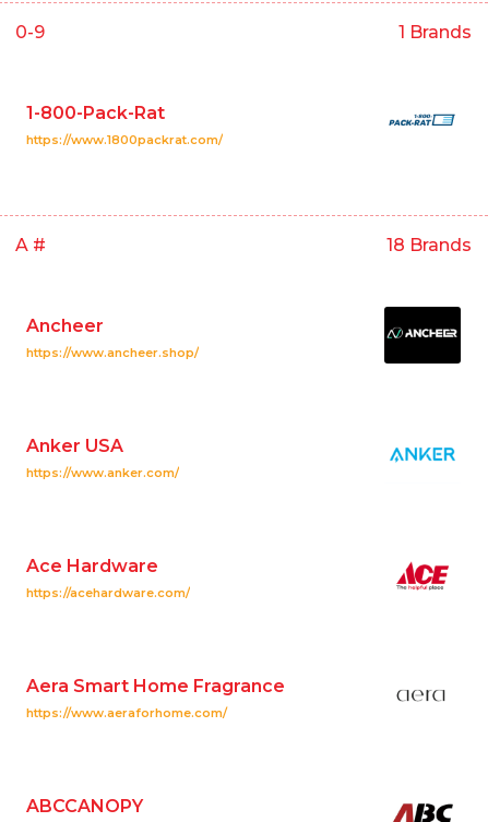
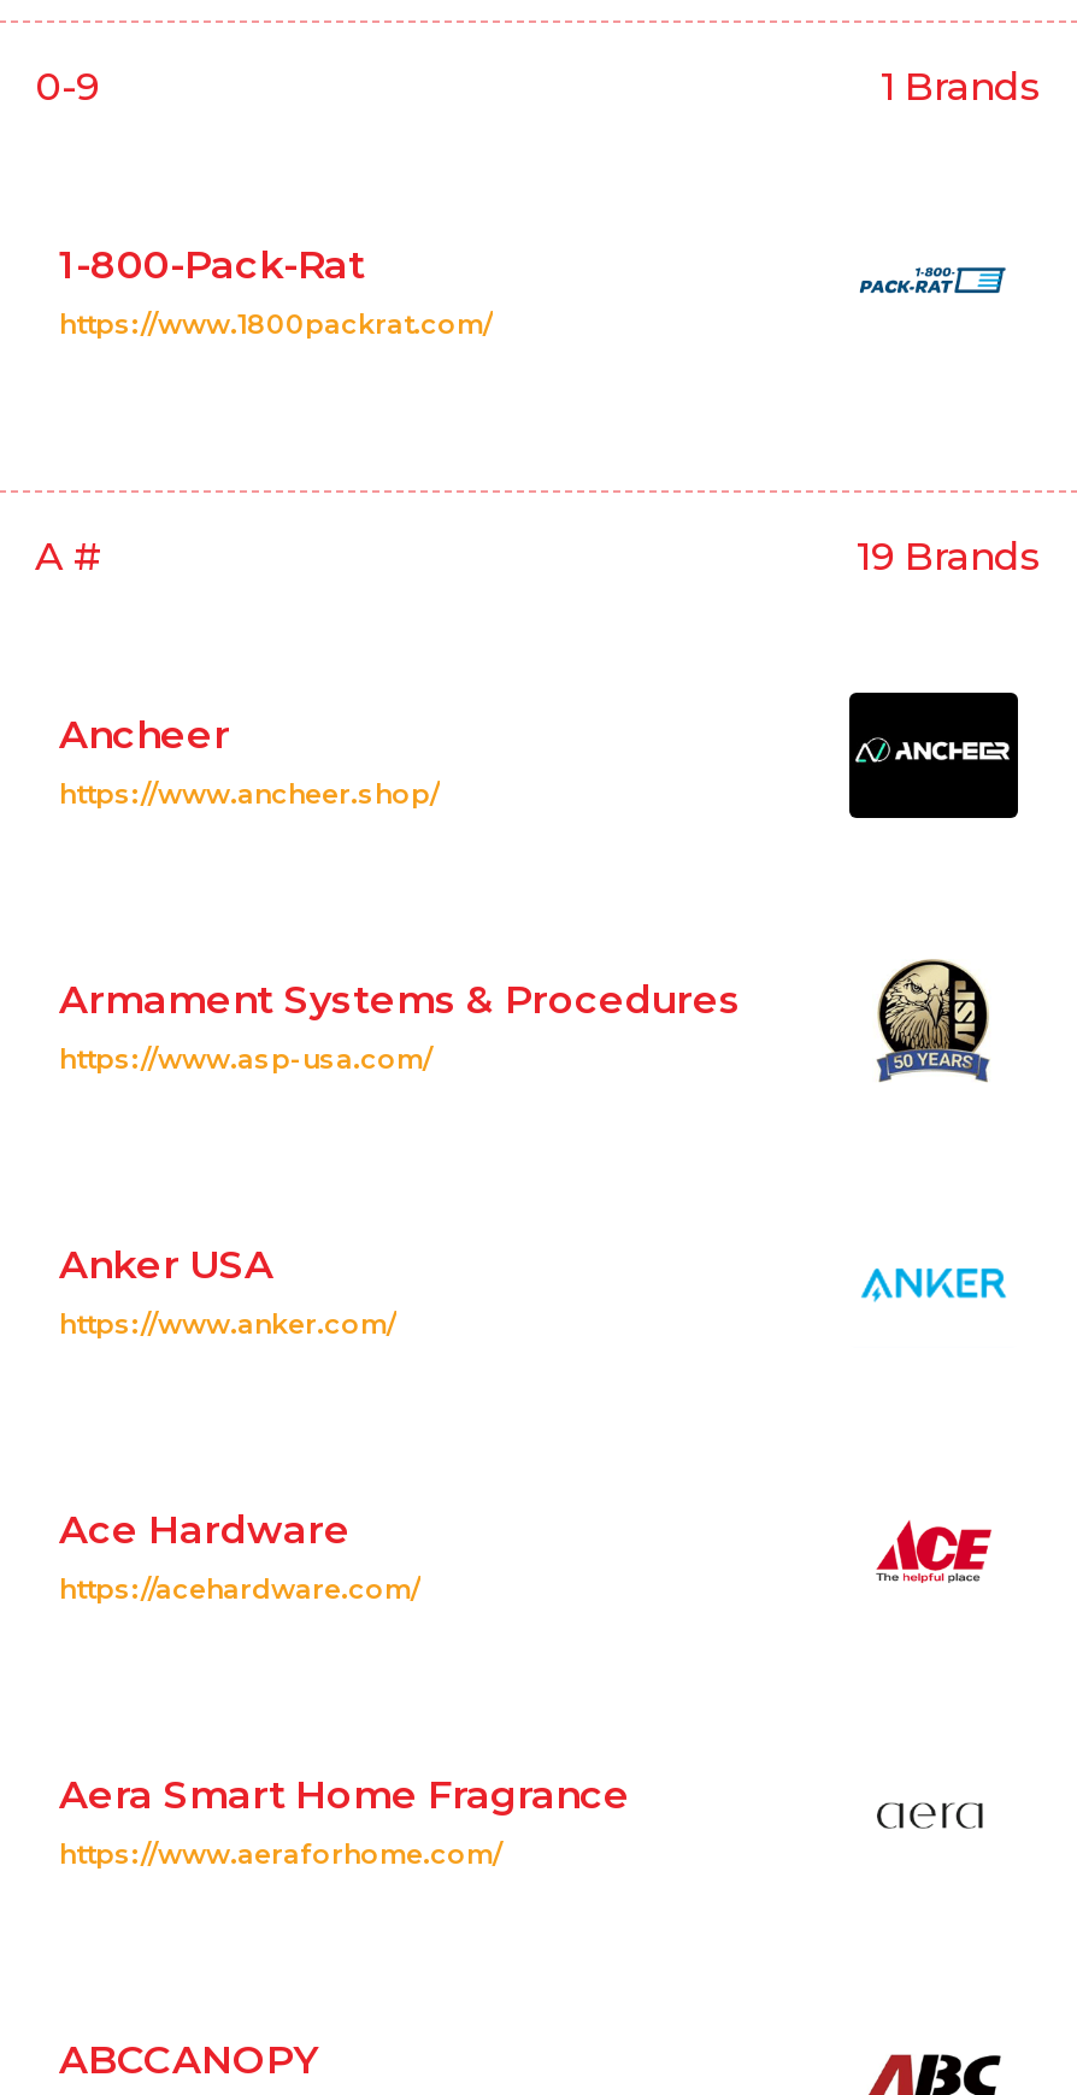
[386,234,472,255] 18 Brands -> [857,533,1042,579] 19 Brands
none -> [59,978,741,1077] Armament Systems & Procedures | https://www.asp-usa.com/
none -> [864,958,1004,1083] [image]

